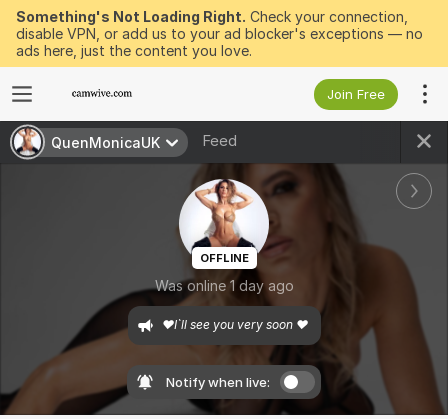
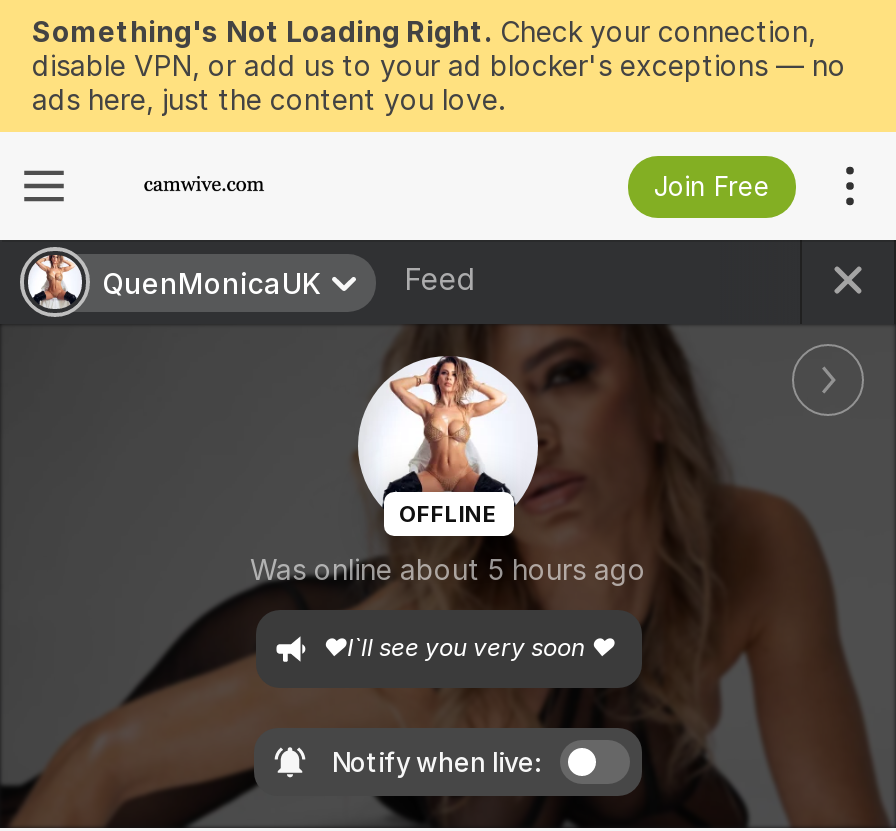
[154,277,293,294] Was online 1 day ago -> [250,553,646,587] Was online about 5 hours ago

